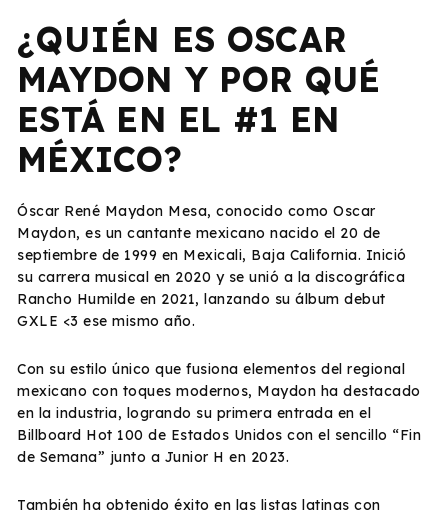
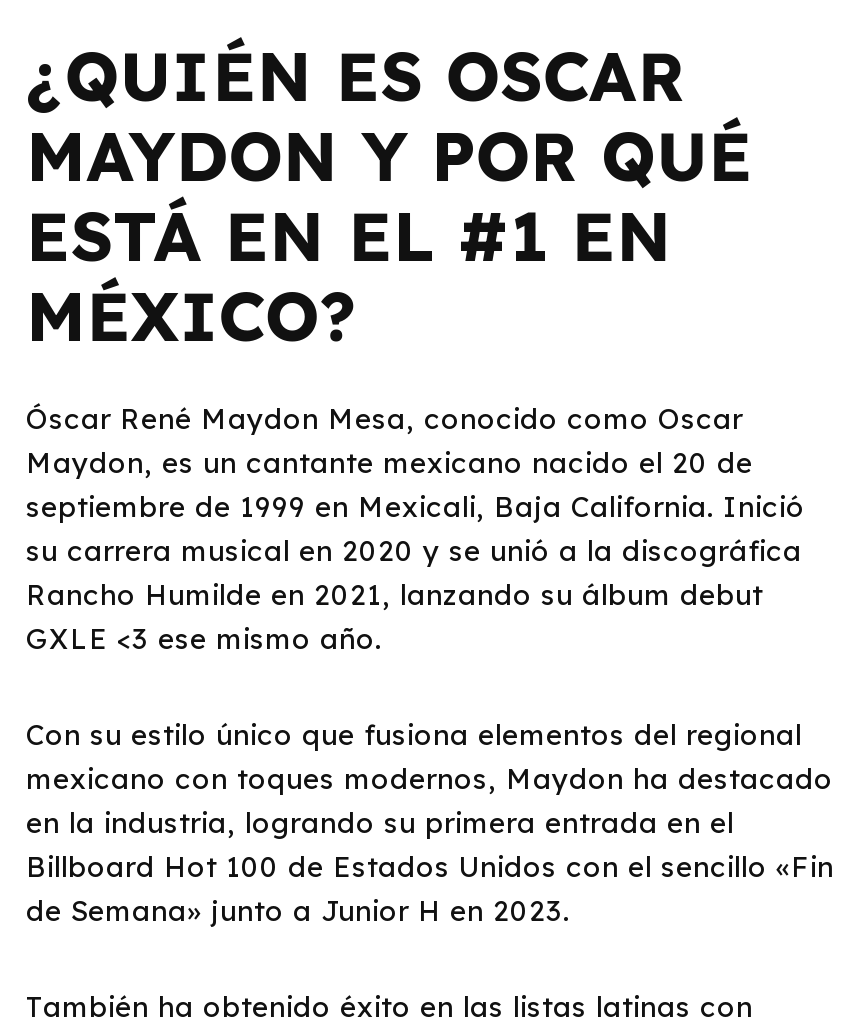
[17,426,421,444] Billboard Hot 100 de Estados Unidos con el sencillo “Fin -> [26,848,834,884] Billboard Hot 100 de Estados Unidos con el sencillo «Fin
[17,448,289,466] de Semana” junto a Junior H en 2023. -> [26,892,570,928] de Semana» junto a Junior H en 2023.

